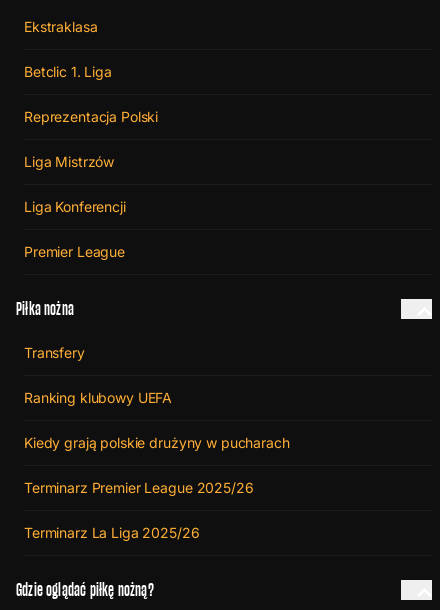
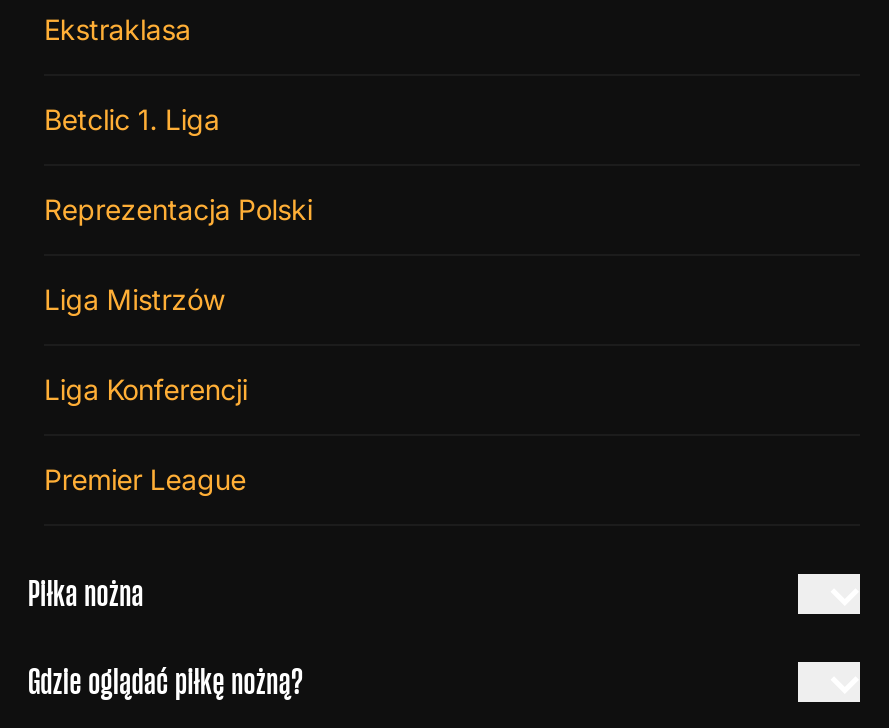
[24,344,289,541] Transfery | Ranking klubowy UEFA | Kiedy grają polskie drużyny w pucharach | Terminarz Premier League 2025/26 | Terminarz La Liga 2025/26 -> none

